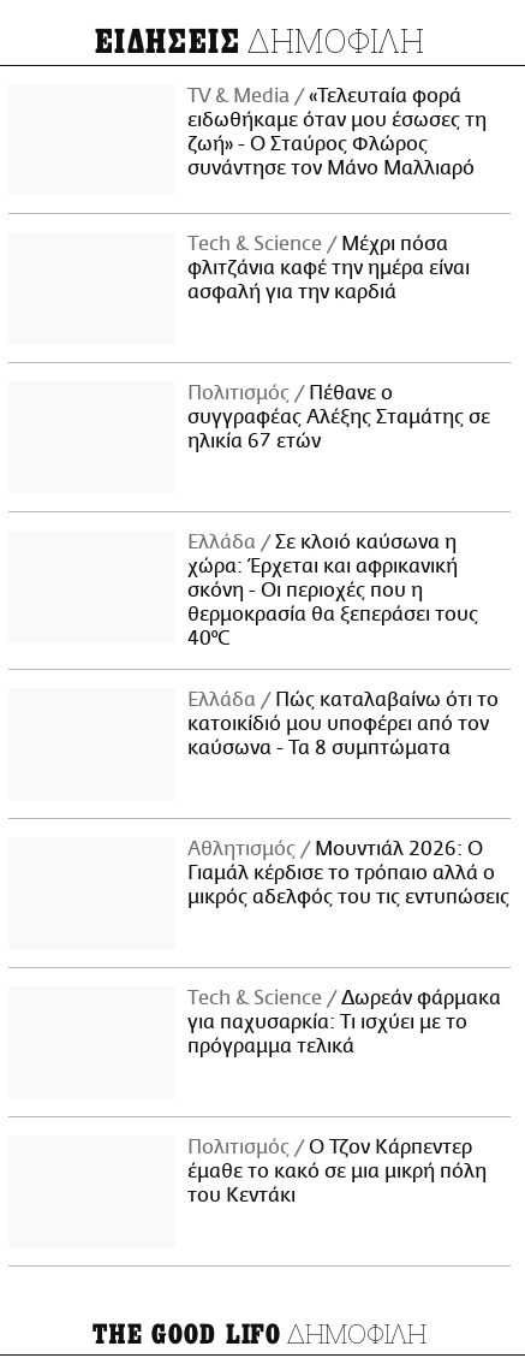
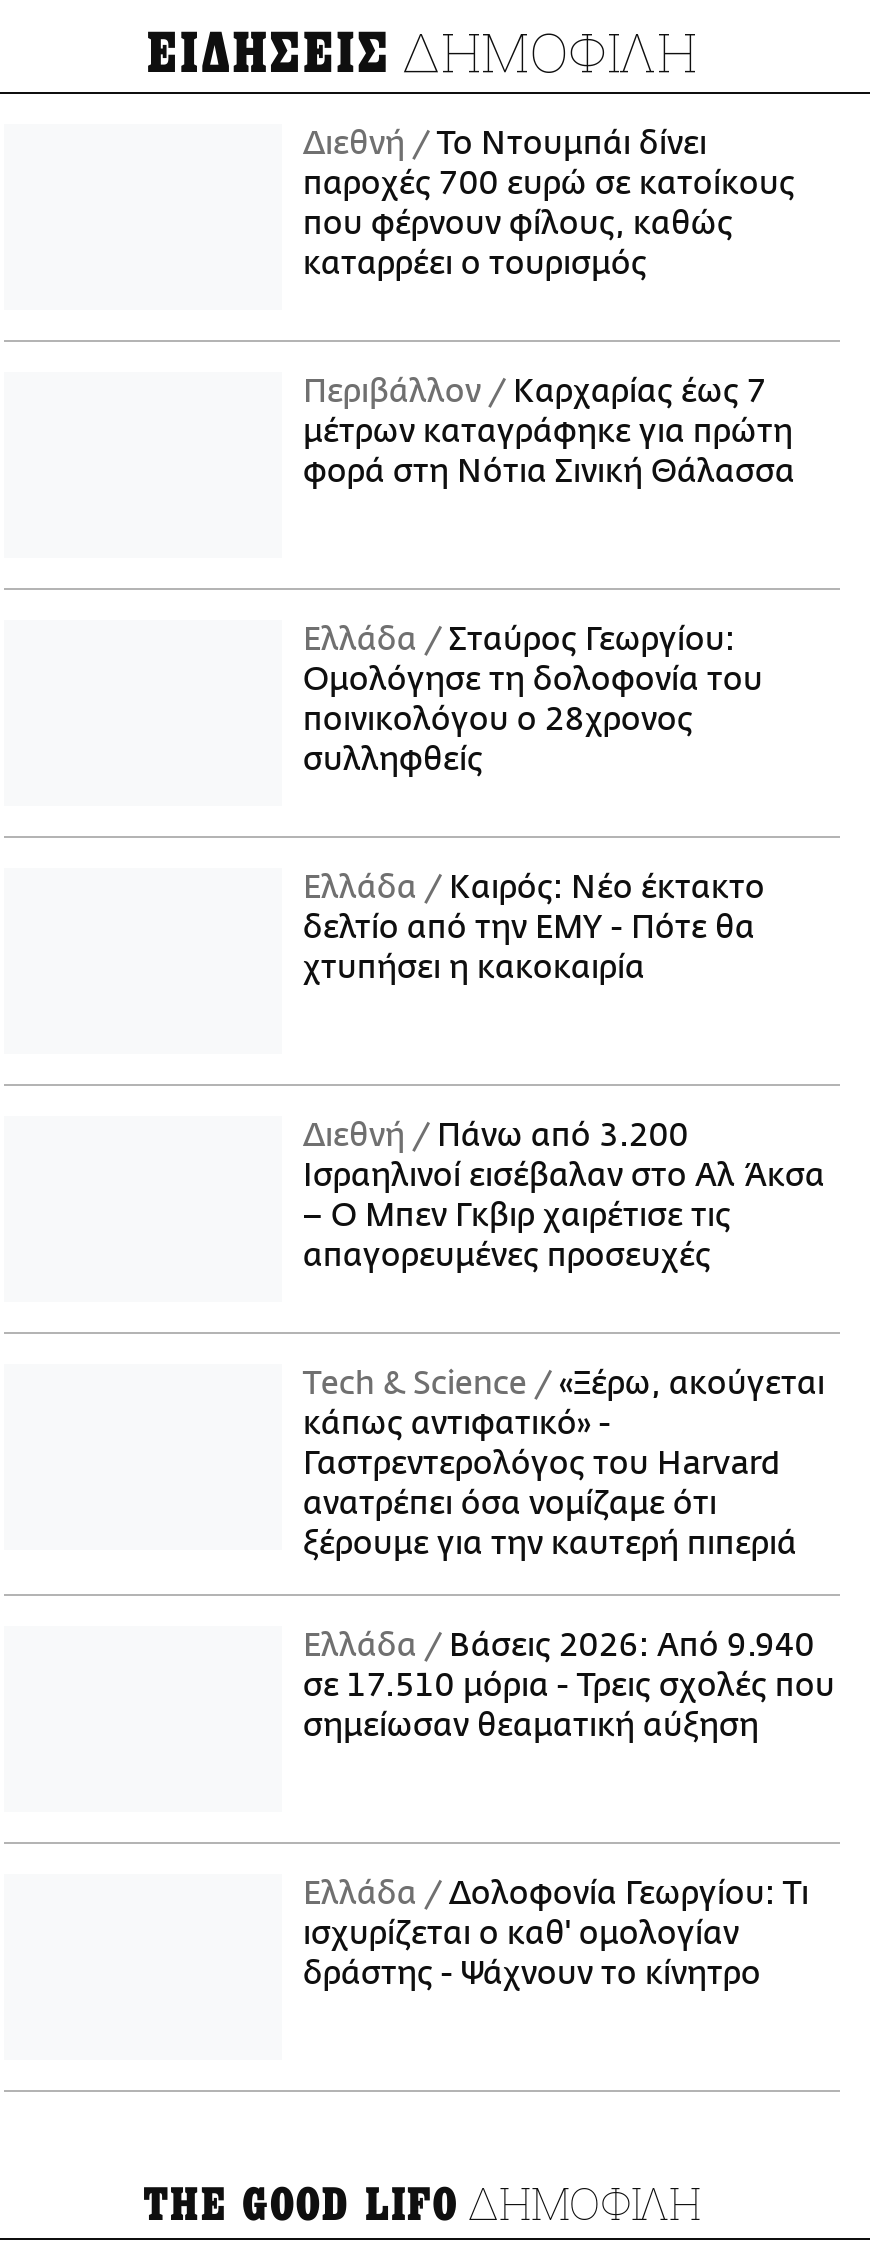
[188,85,487,179] TV & Media «Τελευταία φορά | ειδωθήκαμε όταν μου έσωσες τη | ζωή» - Ο Σταύρος Φλώρος | συνάντησε τον Μάνο Μαλλιαρό -> [303,127,795,283] Διεθνή Το Ντουμπάι δίνει | παροχές 700 ευρώ σε κατοίκους | που φέρνουν φίλους, καθώς | καταρρέει ο τουρισμός
[188,234,470,304] Τech & Science Μέχρι πόσα | φλιτζάνια καφέ την ημέρα είναι | ασφαλή για την καρδιά -> [303,375,795,491] Περιβάλλον Καρχαρίας έως 7 | μέτρων καταγράφηκε για πρώτη | φορά στη Νότια Σινική Θάλασσα
[188,383,491,453] Πολιτισμός Πέθανε ο | συγγραφέας Αλέξης Σταμάτης σε | ηλικία 67 ετών -> [303,623,763,779] Ελλάδα Σταύρος Γεωργίου: | Ομολόγησε τη δολοφονία του | ποινικολόγου ο 28χρονος | συλληφθείς
[188,532,479,650] Ελλάδα Σε κλοιό καύσωνα η | χώρα: Έρχεται και αφρικανική | σκόνη - Οι περιοχές που η | θερμοκρασία θα ξεπεράσει τους | 40°C -> [303,870,765,986] Ελλάδα Καιρός: Νέο έκτακτο | δελτίο από την ΕΜΥ - Πότε θα | χτυπήσει η κακοκαιρία
[188,689,499,759] Ελλάδα Πώς καταλαβαίνω ότι το | κατοικίδιό μου υποφέρει από τον | καύσωνα - Τα 8 συμπτώματα -> [303,1118,825,1274] Διεθνή Πάνω από 3.200 | Ισραηλινοί εισέβαλαν στο Αλ Άκσα | – Ο Μπεν Γκβιρ χαιρέτισε τις | απαγορευμένες προσευχές
[188,838,510,908] Αθλητισμός Μουντιάλ 2026: Ο | Γιαμάλ κέρδισε το τρόπαιο αλλά ο | μικρός αδελφός του τις εντυπώσεις -> [303,1366,825,1562] Τech & Science «Ξέρω, ακούγεται | κάπως αντιφατικό» - | Γαστρεντερολόγος του Harvard | ανατρέπει όσα νομίζαμε ότι | ξέρουμε για την καυτερή πιπεριά
[188,987,501,1057] Τech & Science Δωρεάν φάρμακα | για παχυσαρκία: Τι ισχύει με το | πρόγραμμα τελικά -> [303,1628,835,1744] Ελλάδα Βάσεις 2026: Από 9.940 | σε 17.510 μόρια - Τρεις σχολές που | σημείωσαν θεαματική αύξηση
[188,1136,487,1206] Πολιτισμός Ο Τζον Κάρπεντερ | έμαθε το κακό σε μια μικρή πόλη | του Κεντάκι -> [303,1876,809,1992] Ελλάδα Δολοφονία Γεωργίου: Τι | ισχυρίζεται ο καθ' ομολογίαν | δράστης - Ψάχνουν το κίνητρο

